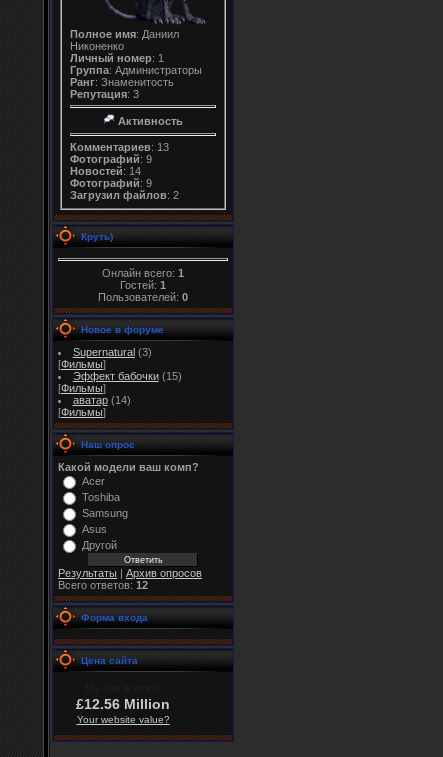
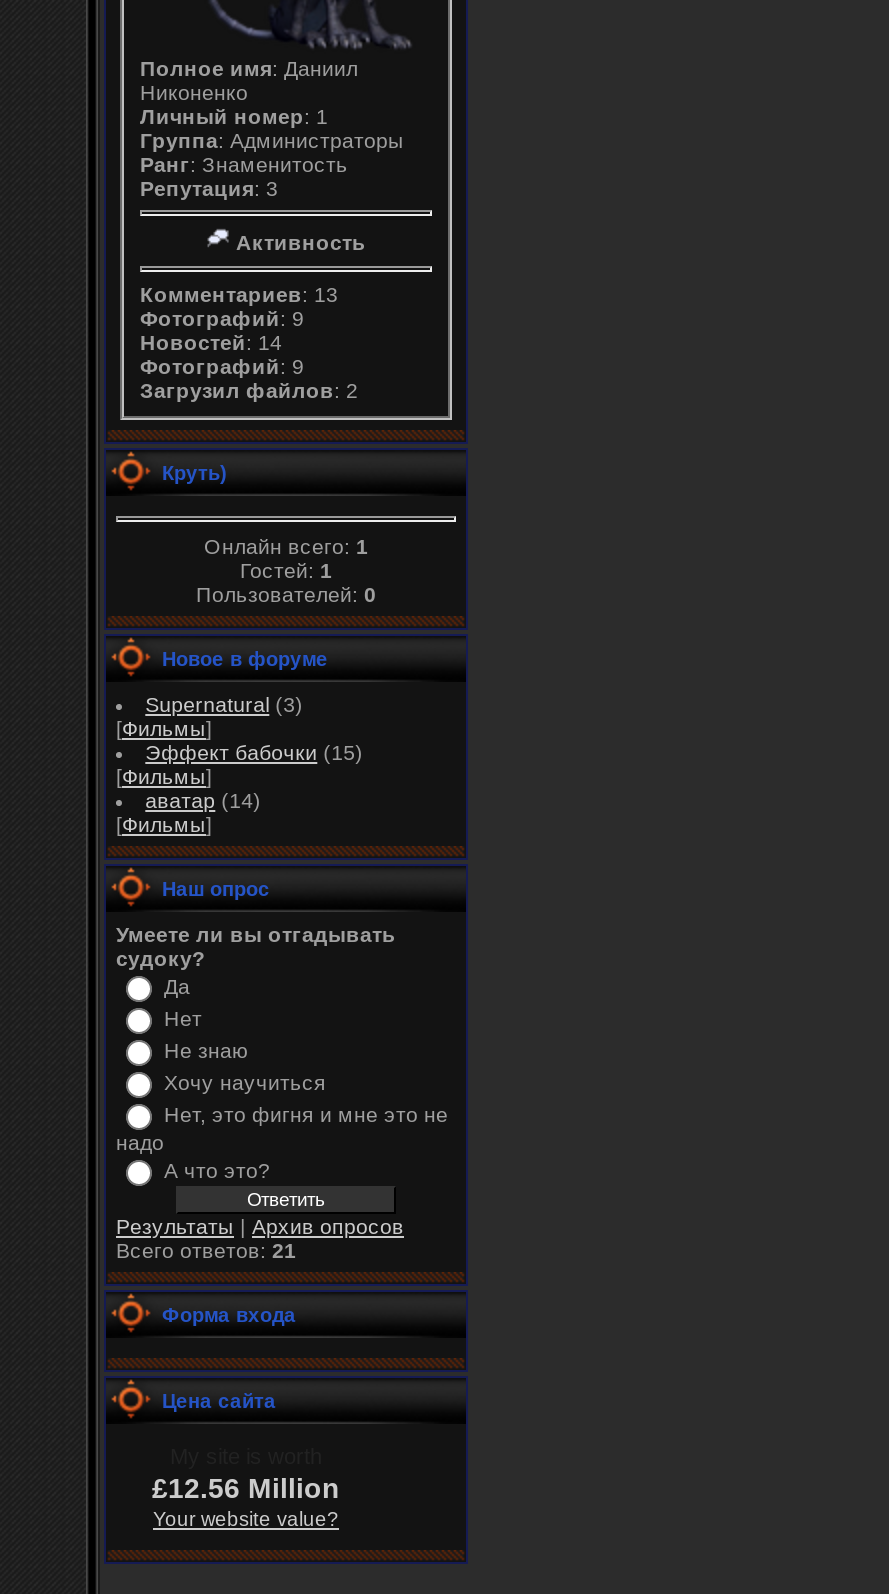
[58,461,199,551] Какой модели ваш комп? | Acer | Toshiba | Samsung | Asus | Другой -> [116,922,448,1182] Умеете ли вы отгадывать | судоку? | Да | Нет | Не знаю | Хочу научиться | Нет, это фигня и мне это не | надо | А что это?
[58,579,148,591] Всего ответов:12 -> [116,1238,296,1262] Всего ответов:21

